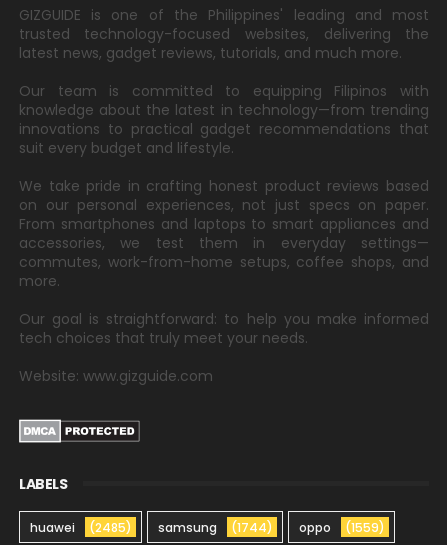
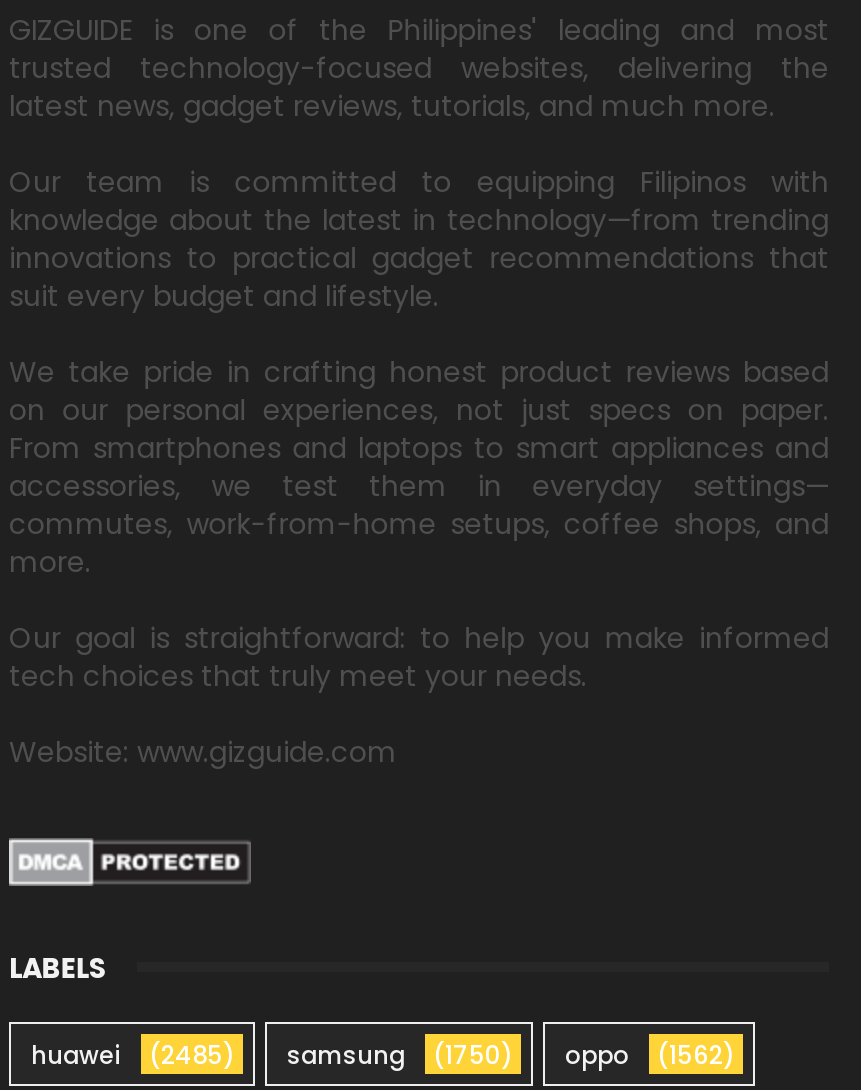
[231,519,273,536] (1744) -> [433,1037,513,1071] (1750)
[345,519,385,536] (1559) -> [657,1037,735,1071] (1562)

